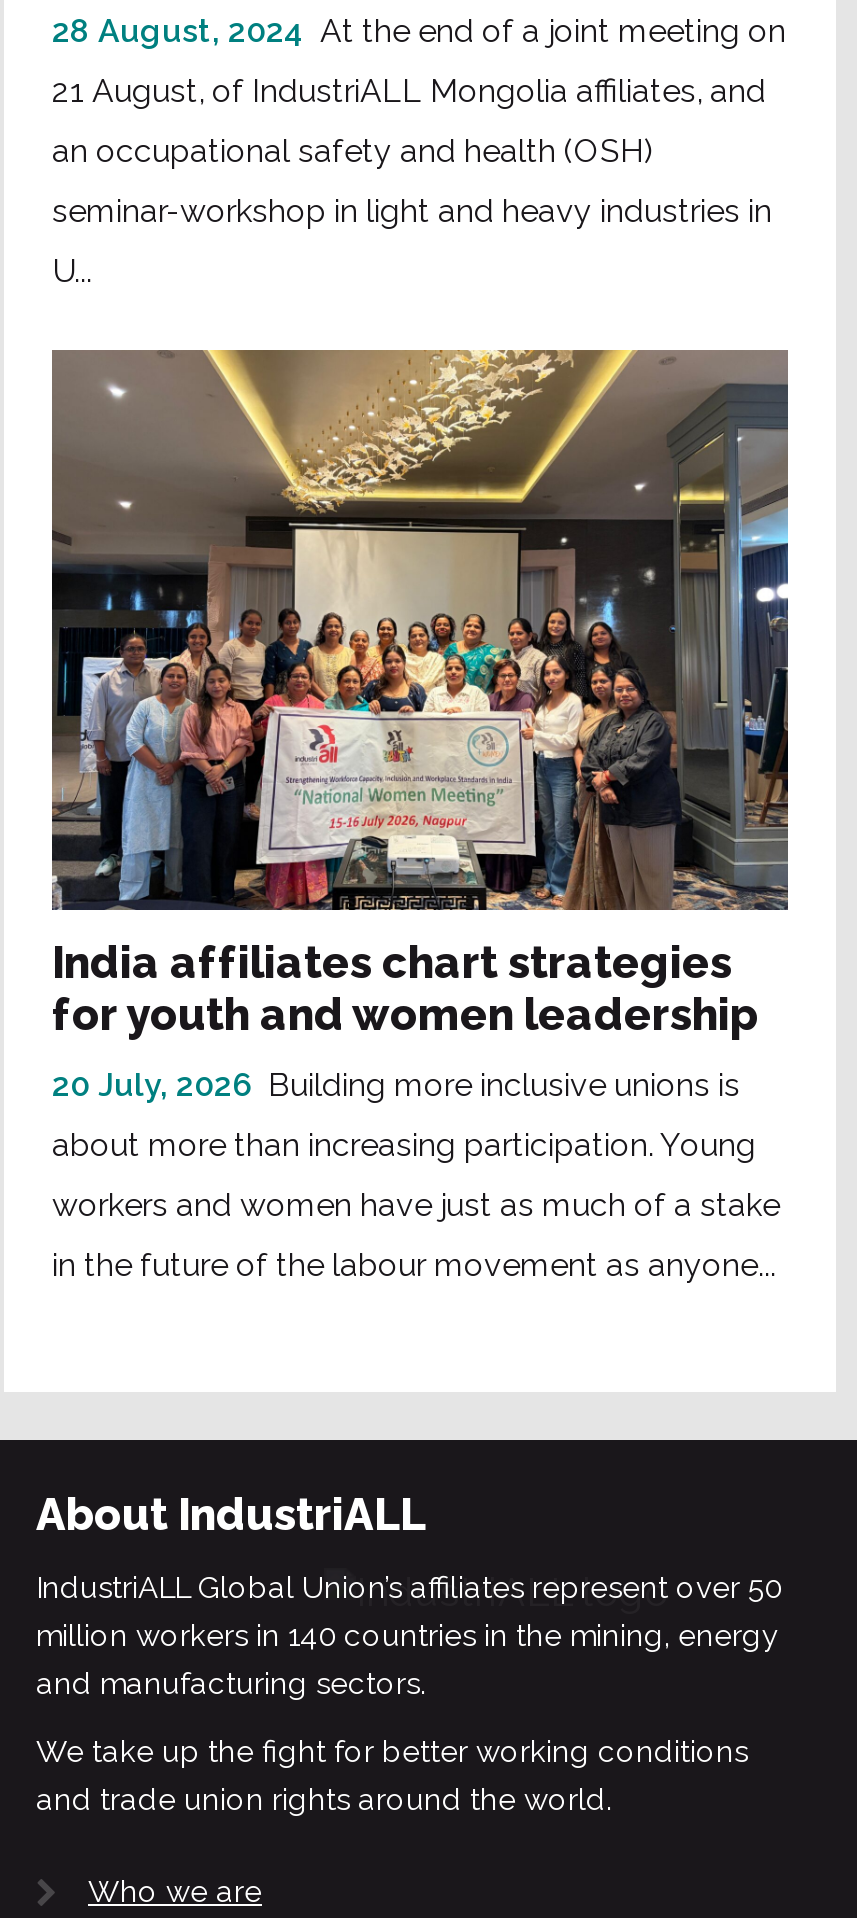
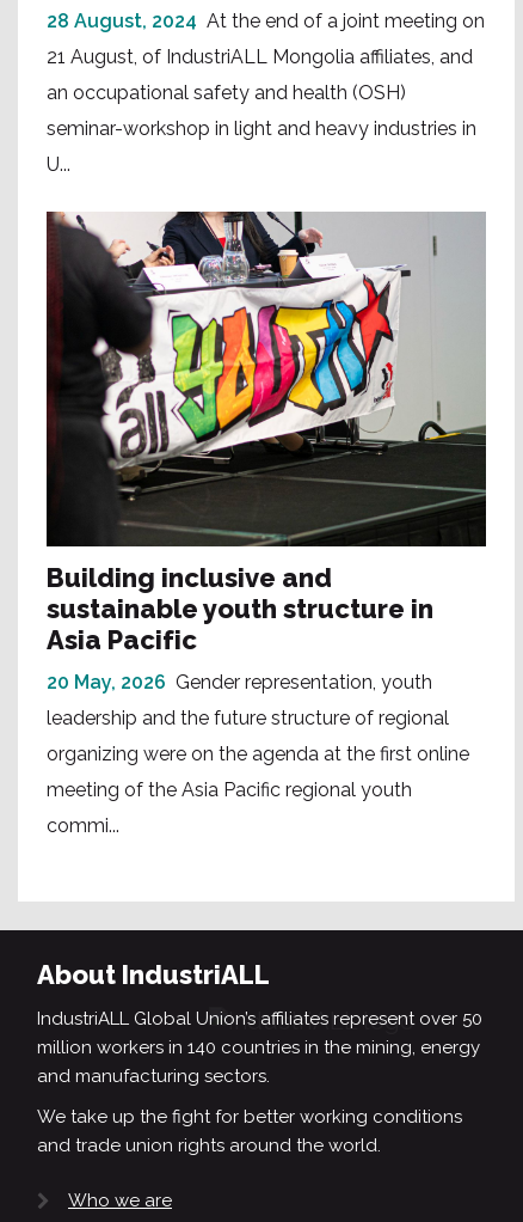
[50,348,790,1283] [image] | India affiliates chart strategies | for youth and women leadership | 20 July, 2026 Building more inclusive unions is | about more than increasing participation. Young | workers and women have just as much of a stake | in the future of the labour movement as anyone... -> [47,210,486,837] [image] | Building inclusive and | sustainable youth structure in | Asia Pacific | 20 May, 2026 Gender representation, youth | leadership and the future structure of regional | organizing were on the agenda at the first online | meeting of the Asia Pacific regional youth | commi...

